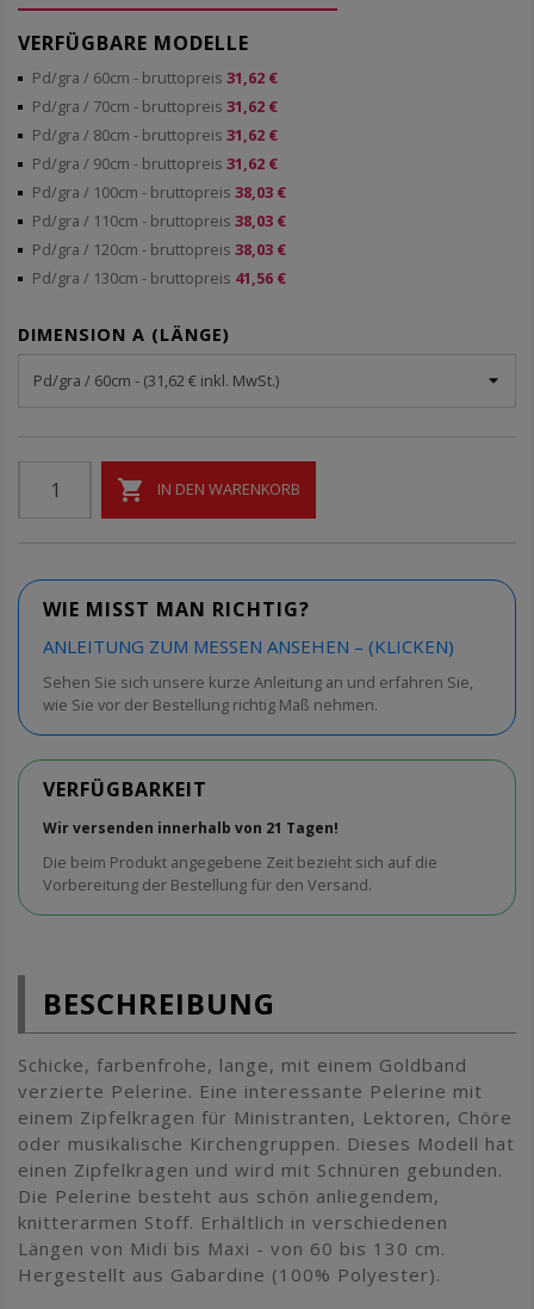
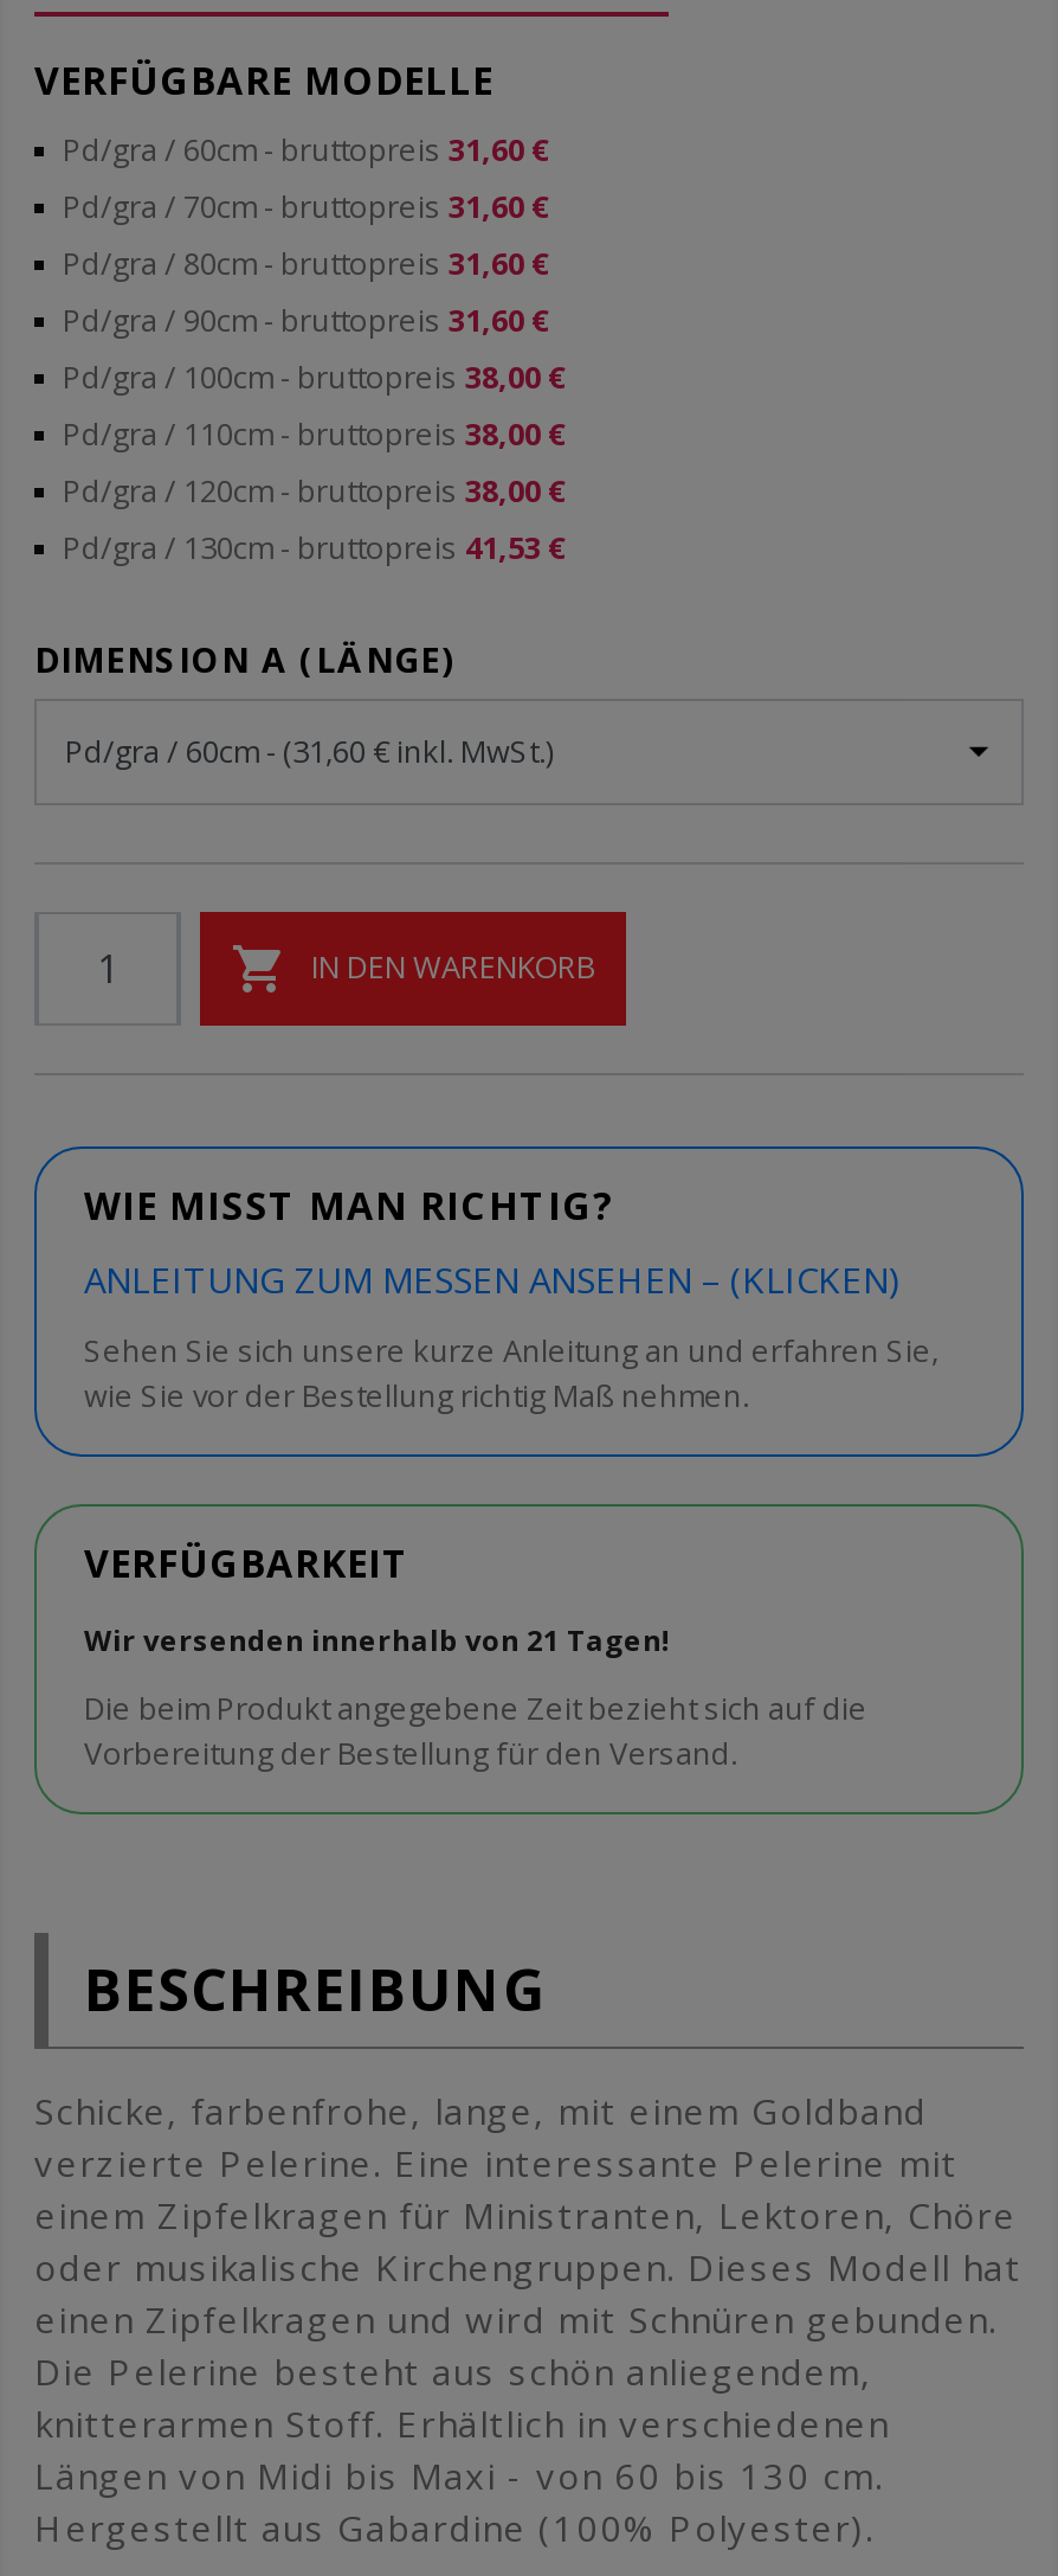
[32,66,278,88] Pd/gra / 60cm - bruttopreis 31,62 € -> [63,127,550,170] Pd/gra / 60cm - bruttopreis 31,60 €
[32,95,278,116] Pd/gra / 70cm - bruttopreis 31,62 € -> [63,184,550,226] Pd/gra / 70cm - bruttopreis 31,60 €
[32,124,278,145] Pd/gra / 80cm - bruttopreis 31,62 € -> [63,241,550,283] Pd/gra / 80cm - bruttopreis 31,60 €
[32,152,278,174] Pd/gra / 90cm - bruttopreis 31,62 € -> [63,298,550,340] Pd/gra / 90cm - bruttopreis 31,60 €
[32,181,286,202] Pd/gra / 100cm - bruttopreis 38,03 € -> [63,354,567,397] Pd/gra / 100cm - bruttopreis 38,00 €
[32,209,286,231] Pd/gra / 110cm - bruttopreis 38,03 € -> [63,411,567,454] Pd/gra / 110cm - bruttopreis 38,00 €
[32,238,286,259] Pd/gra / 120cm - bruttopreis 38,03 € -> [63,468,567,511] Pd/gra / 120cm - bruttopreis 38,00 €
[32,267,286,288] Pd/gra / 130cm - bruttopreis 41,56 € -> [63,525,567,568] Pd/gra / 130cm - bruttopreis 41,53 €

